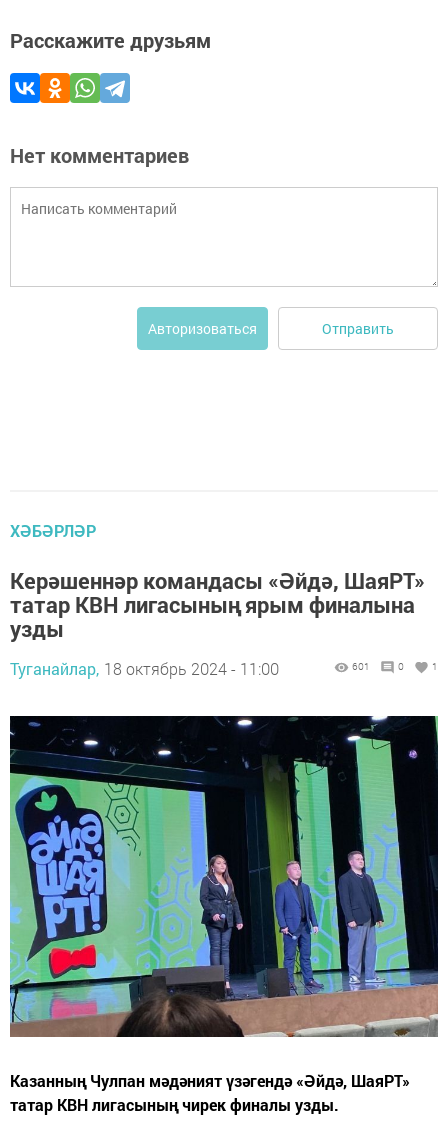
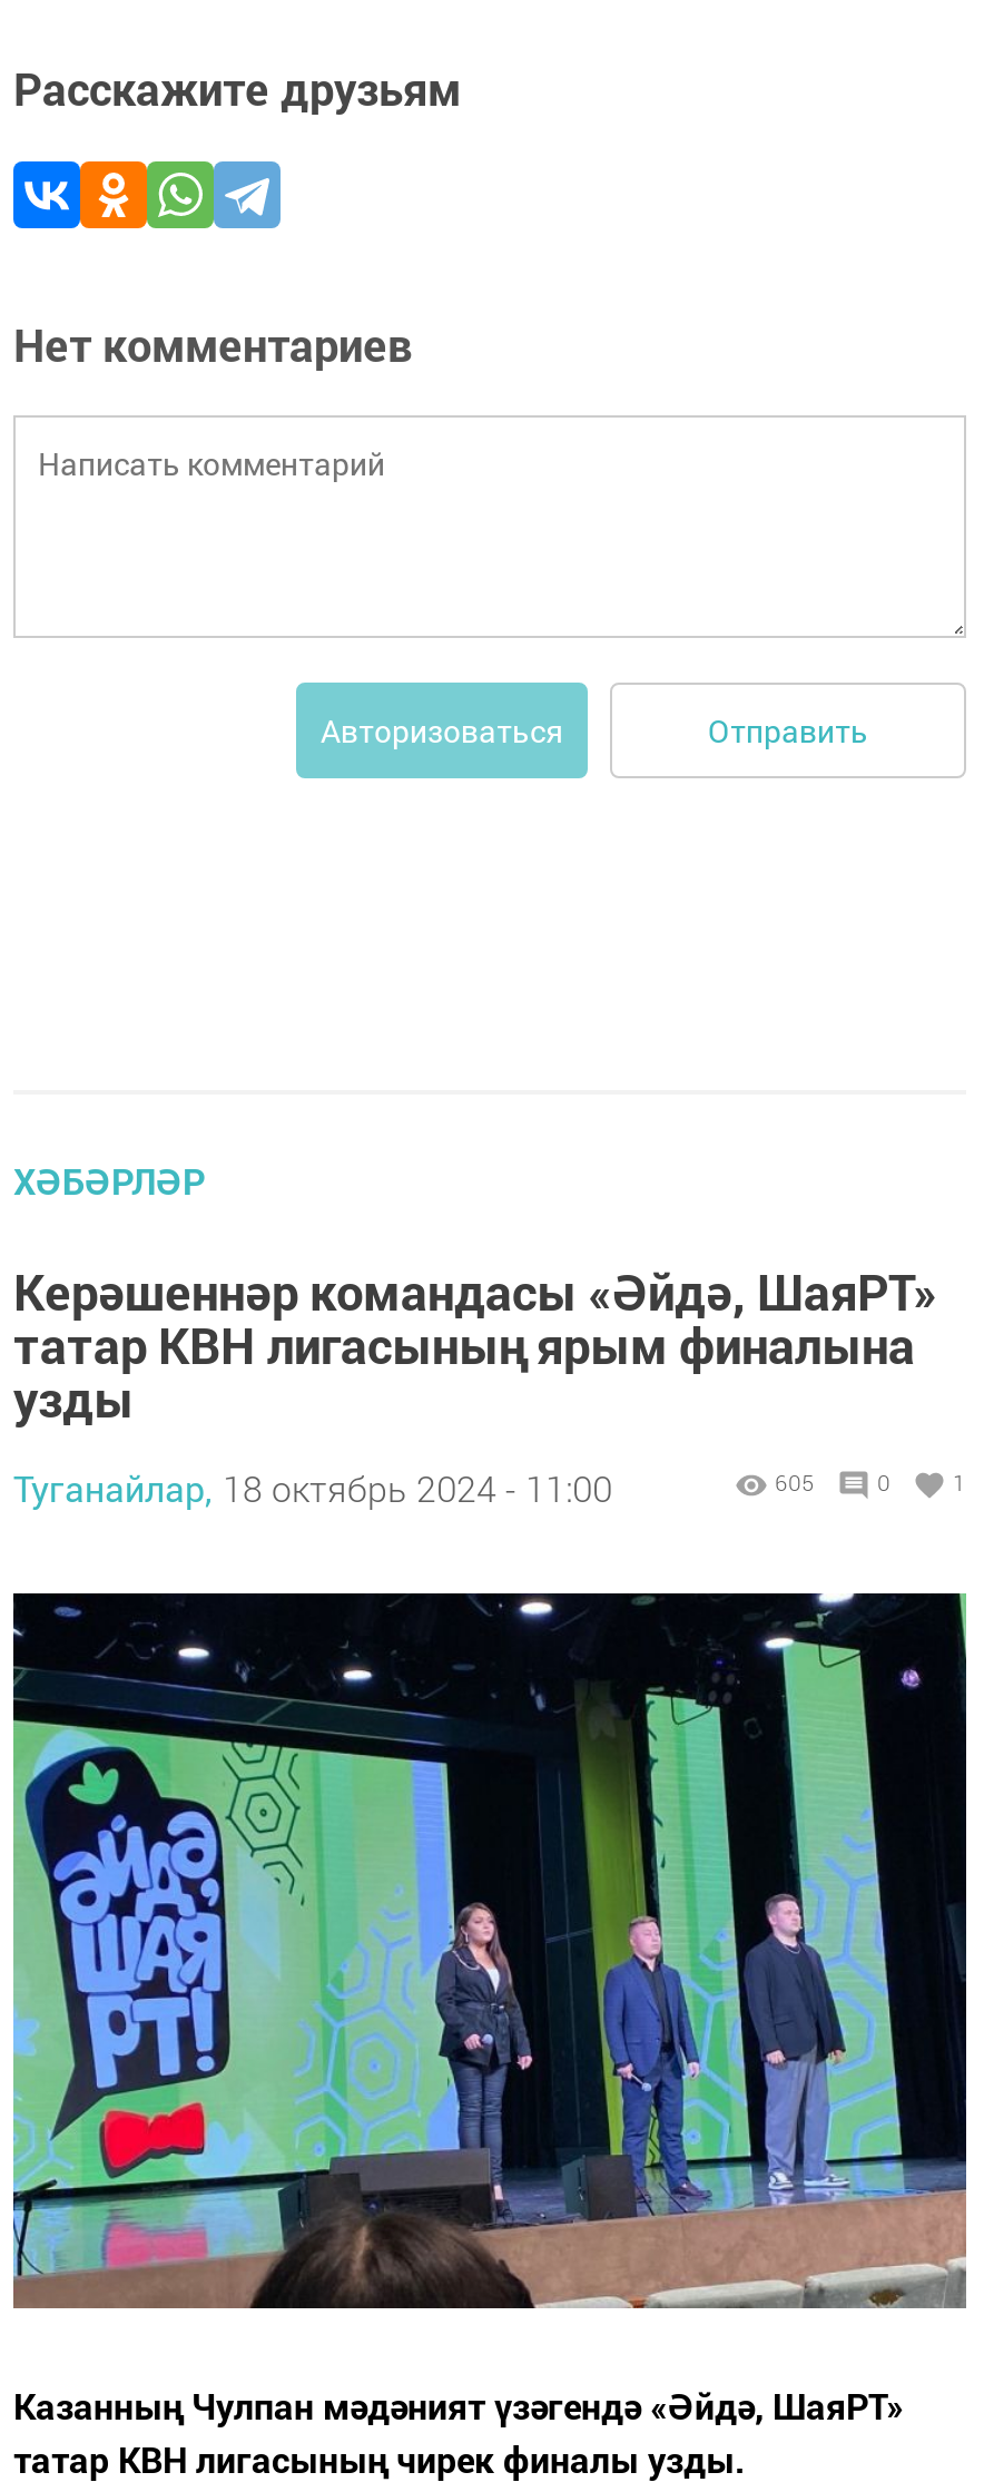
[352,660,370,673] 601 -> [775,1469,815,1498] 605

